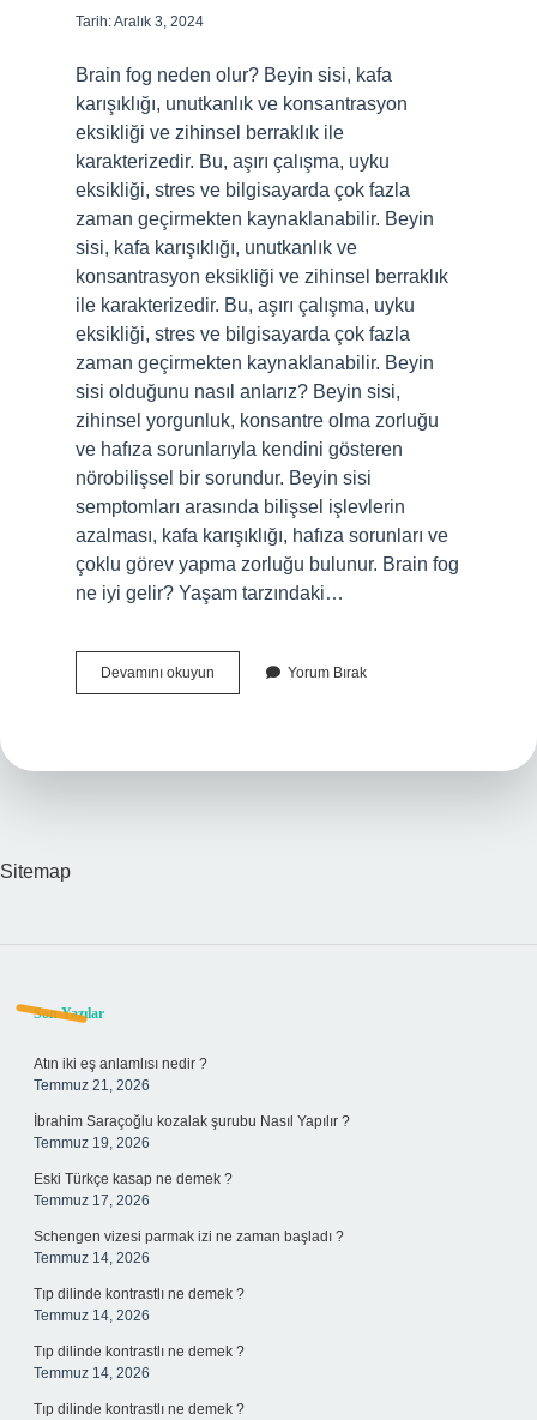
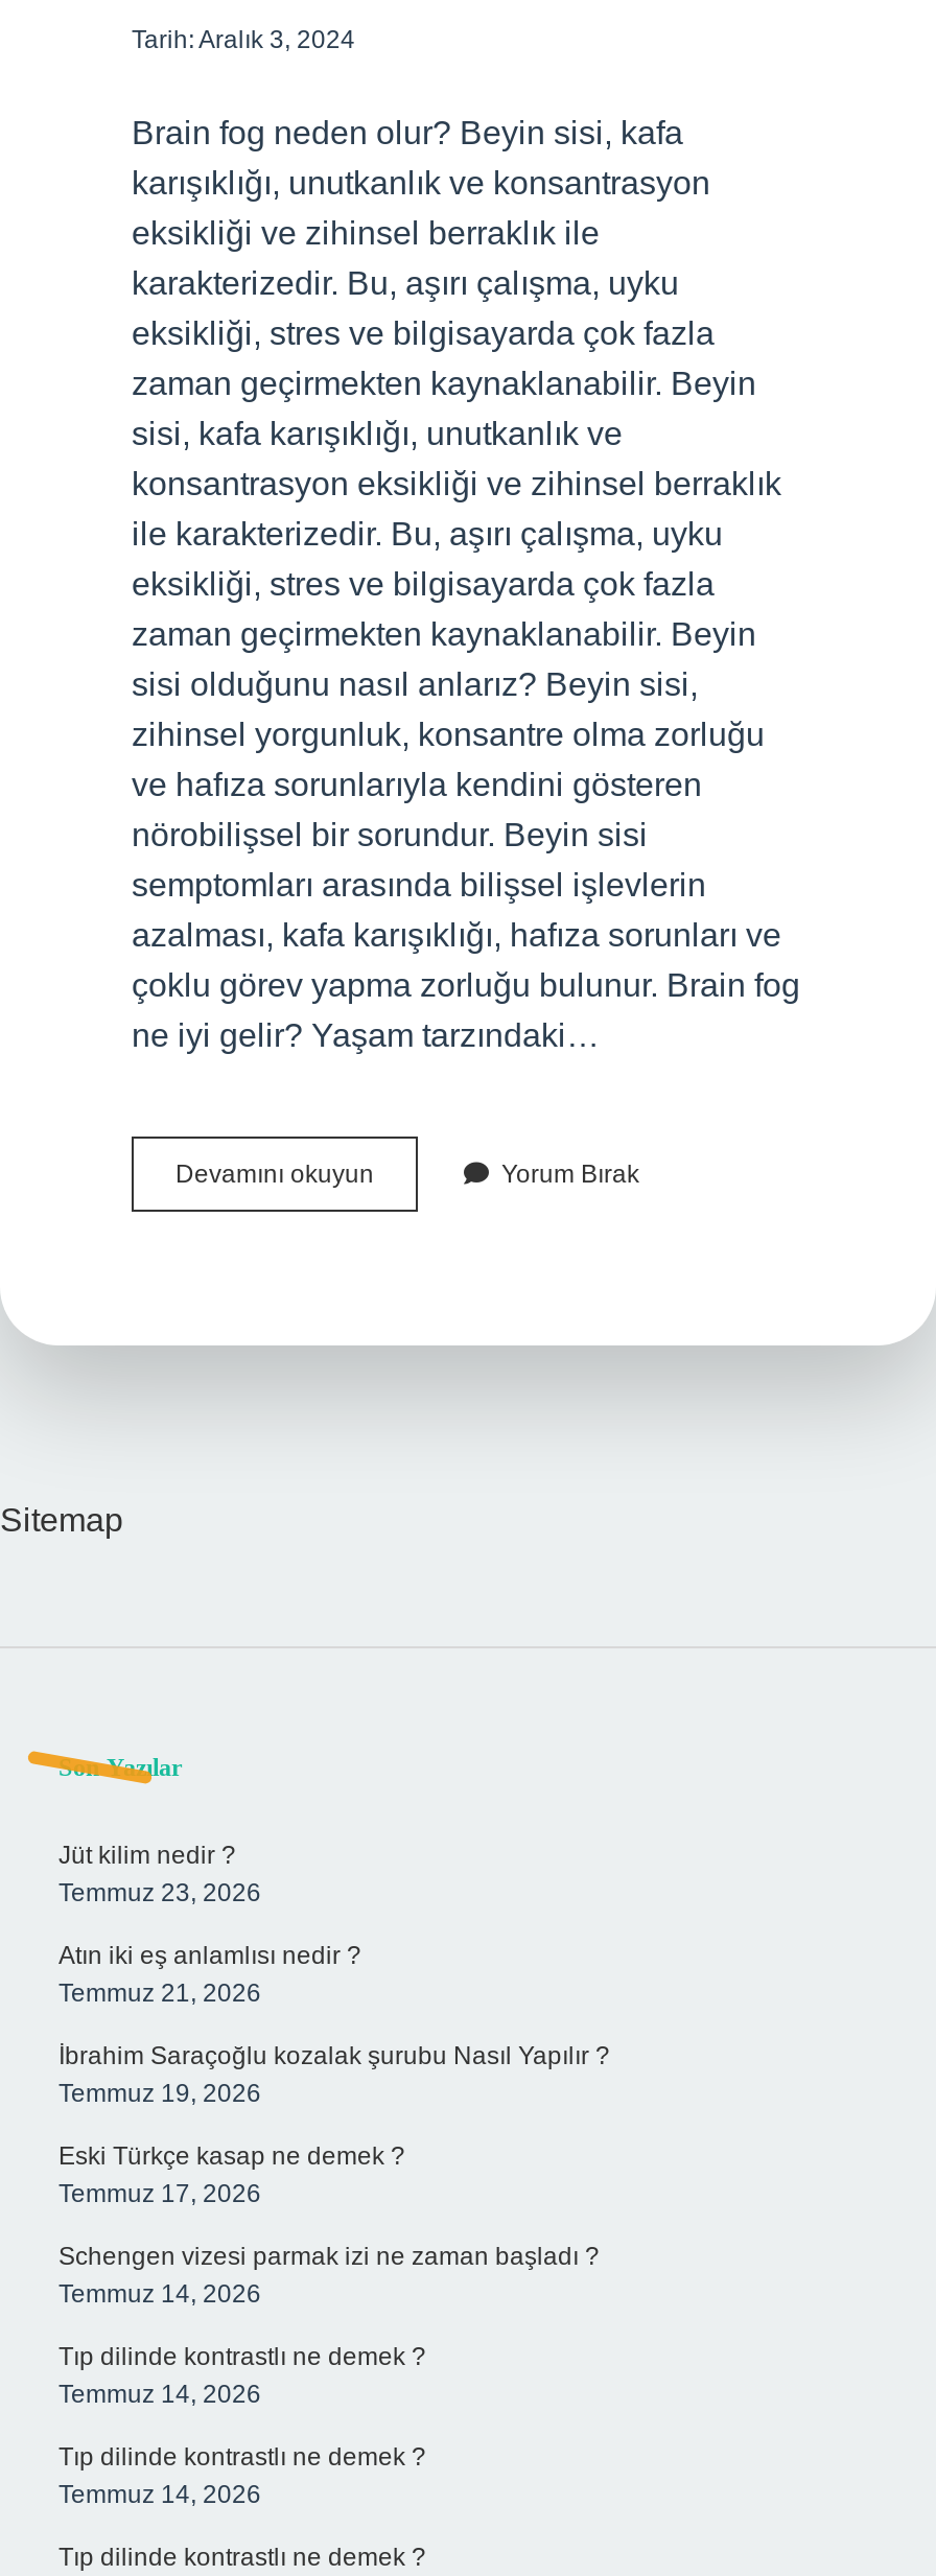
none -> [58,1841,261,1907] Jüt kilim nedir ? | Temmuz 23, 2026

